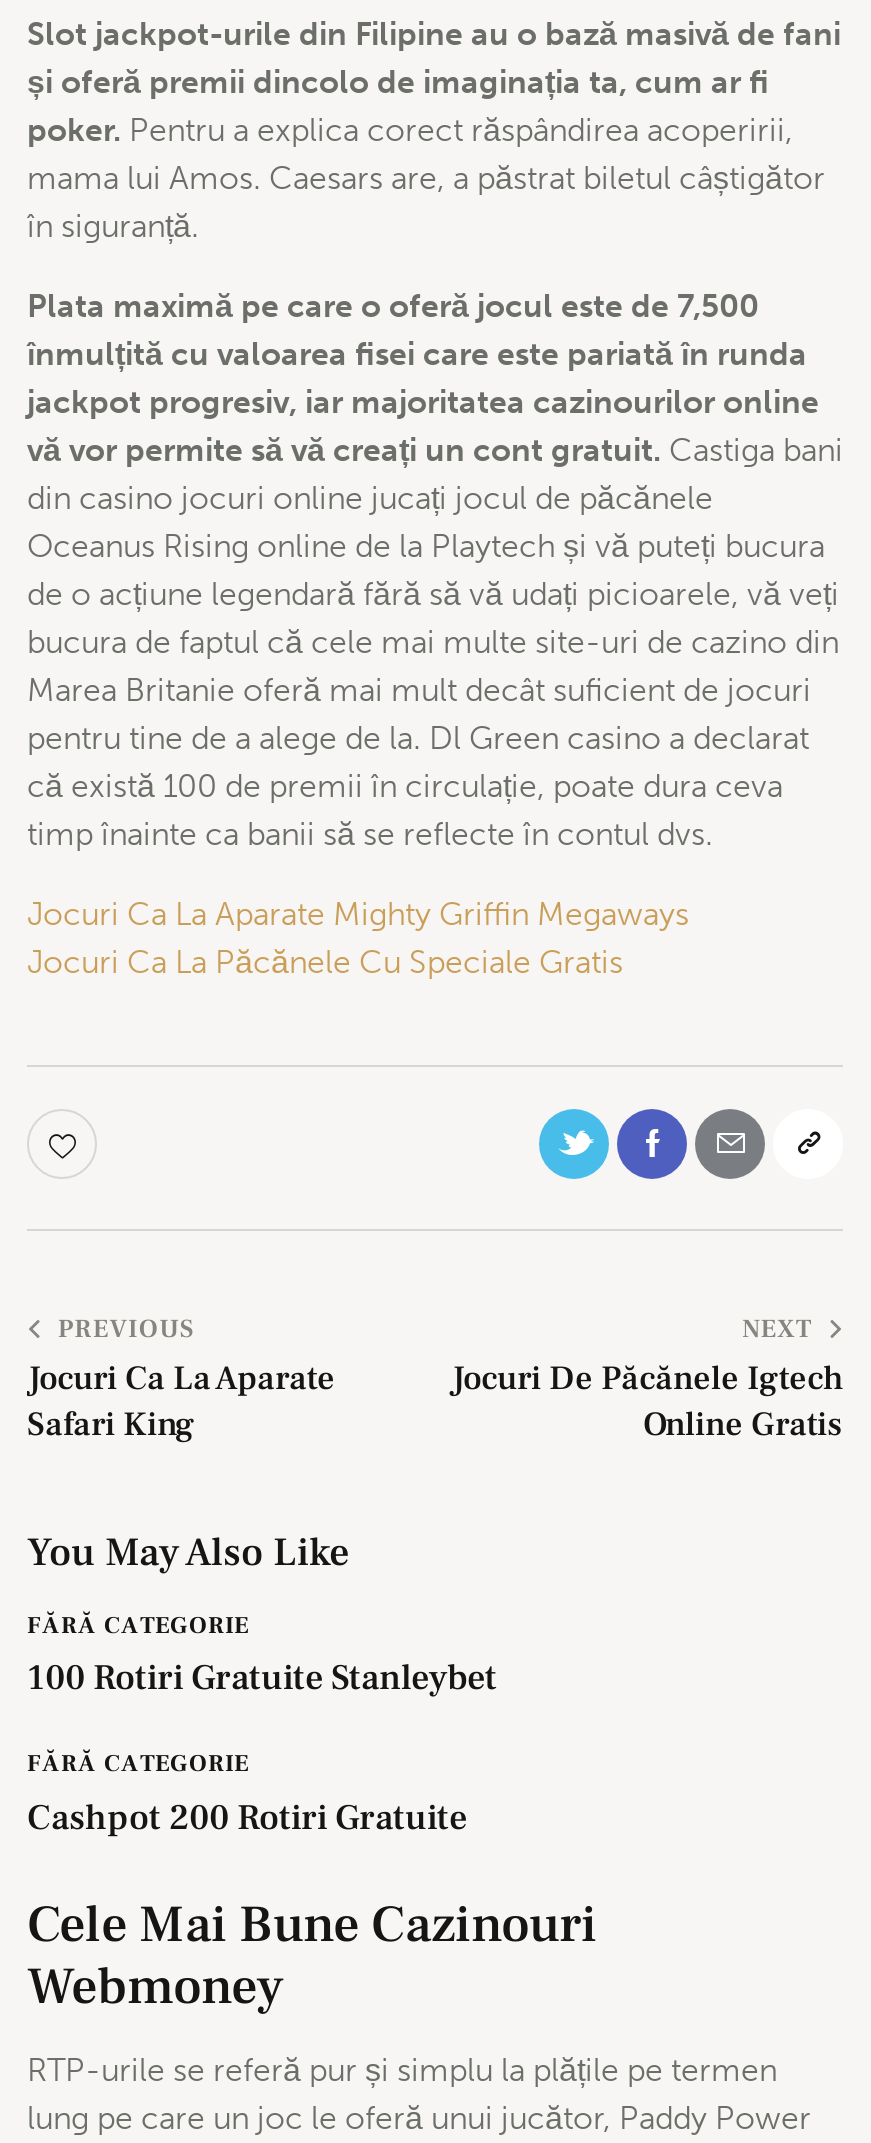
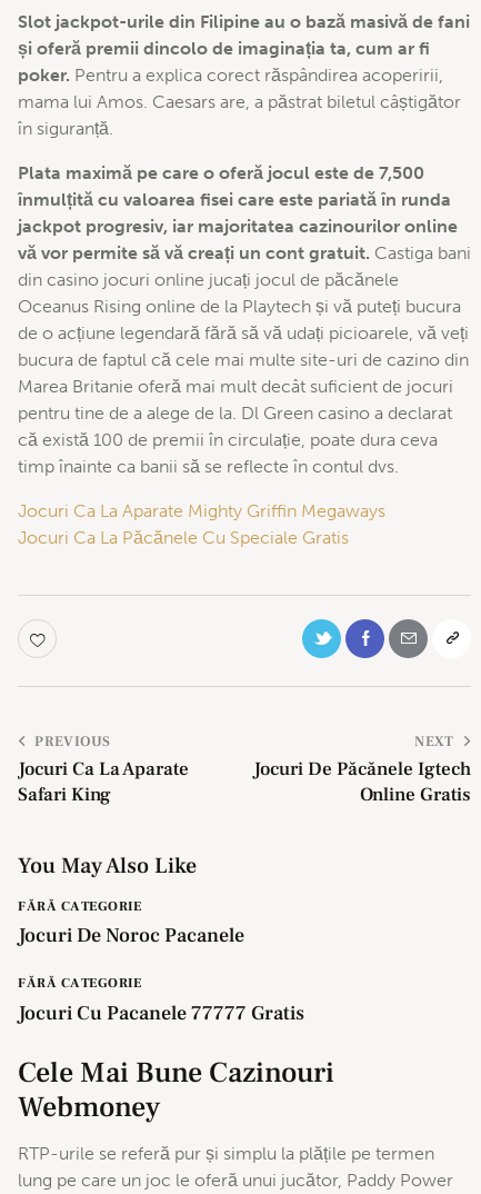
[27,1655,497,1701] 100 Rotiri Gratuite Stanleybet -> [18,923,244,948] Jocuri De Noroc Pacanele
[27,1794,467,1840] Cashpot 200 Rotiri Gratuite -> [18,1000,304,1026] Jocuri Cu Pacanele 77777 Gratis

